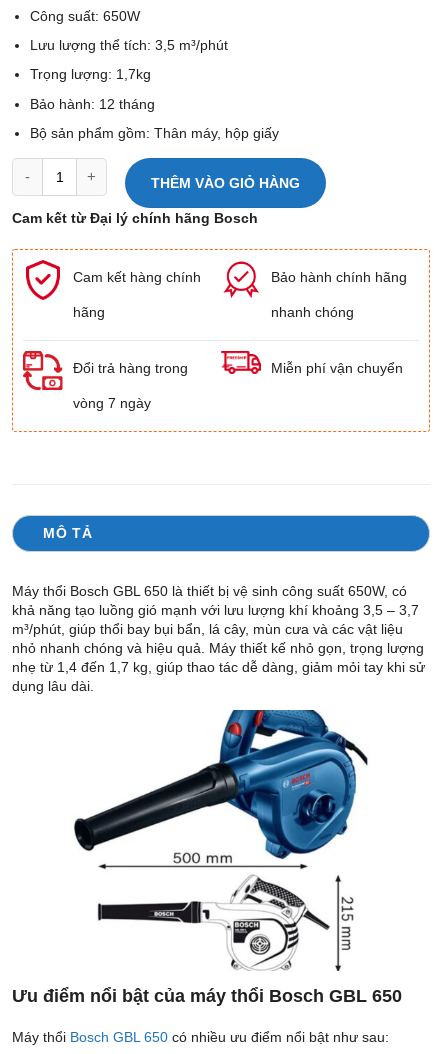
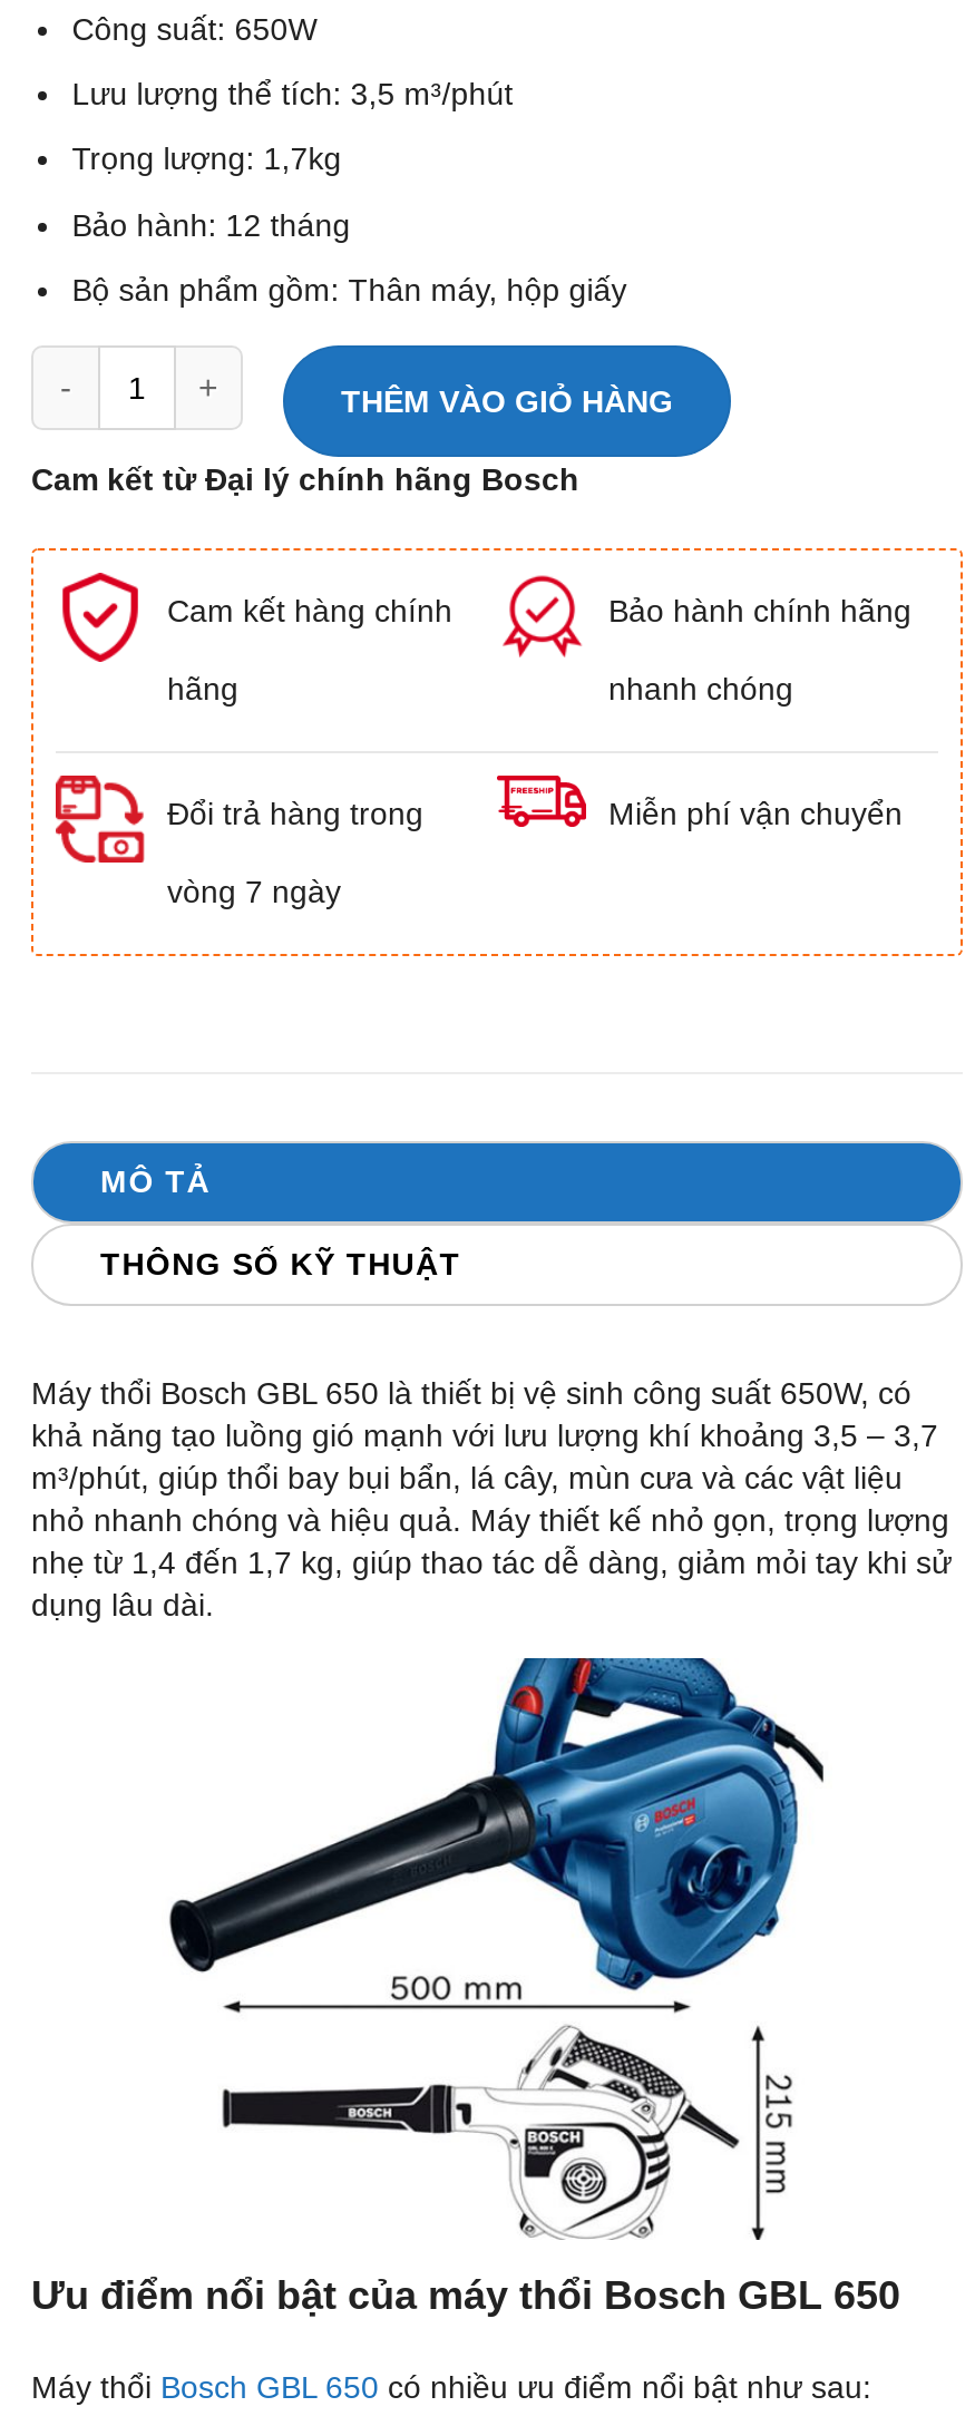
none -> [100,1246,461,1282] THÔNG SỐ KỸ THUẬT

